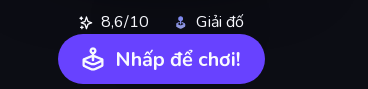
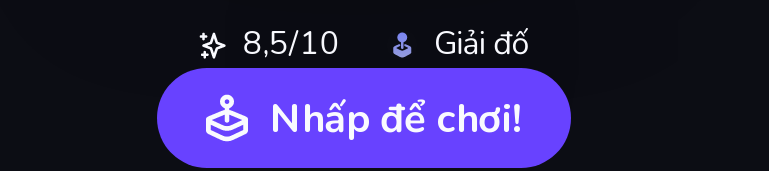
[101,11,149,33] 8,6/10 -> [242,22,340,66] 8,5/10

